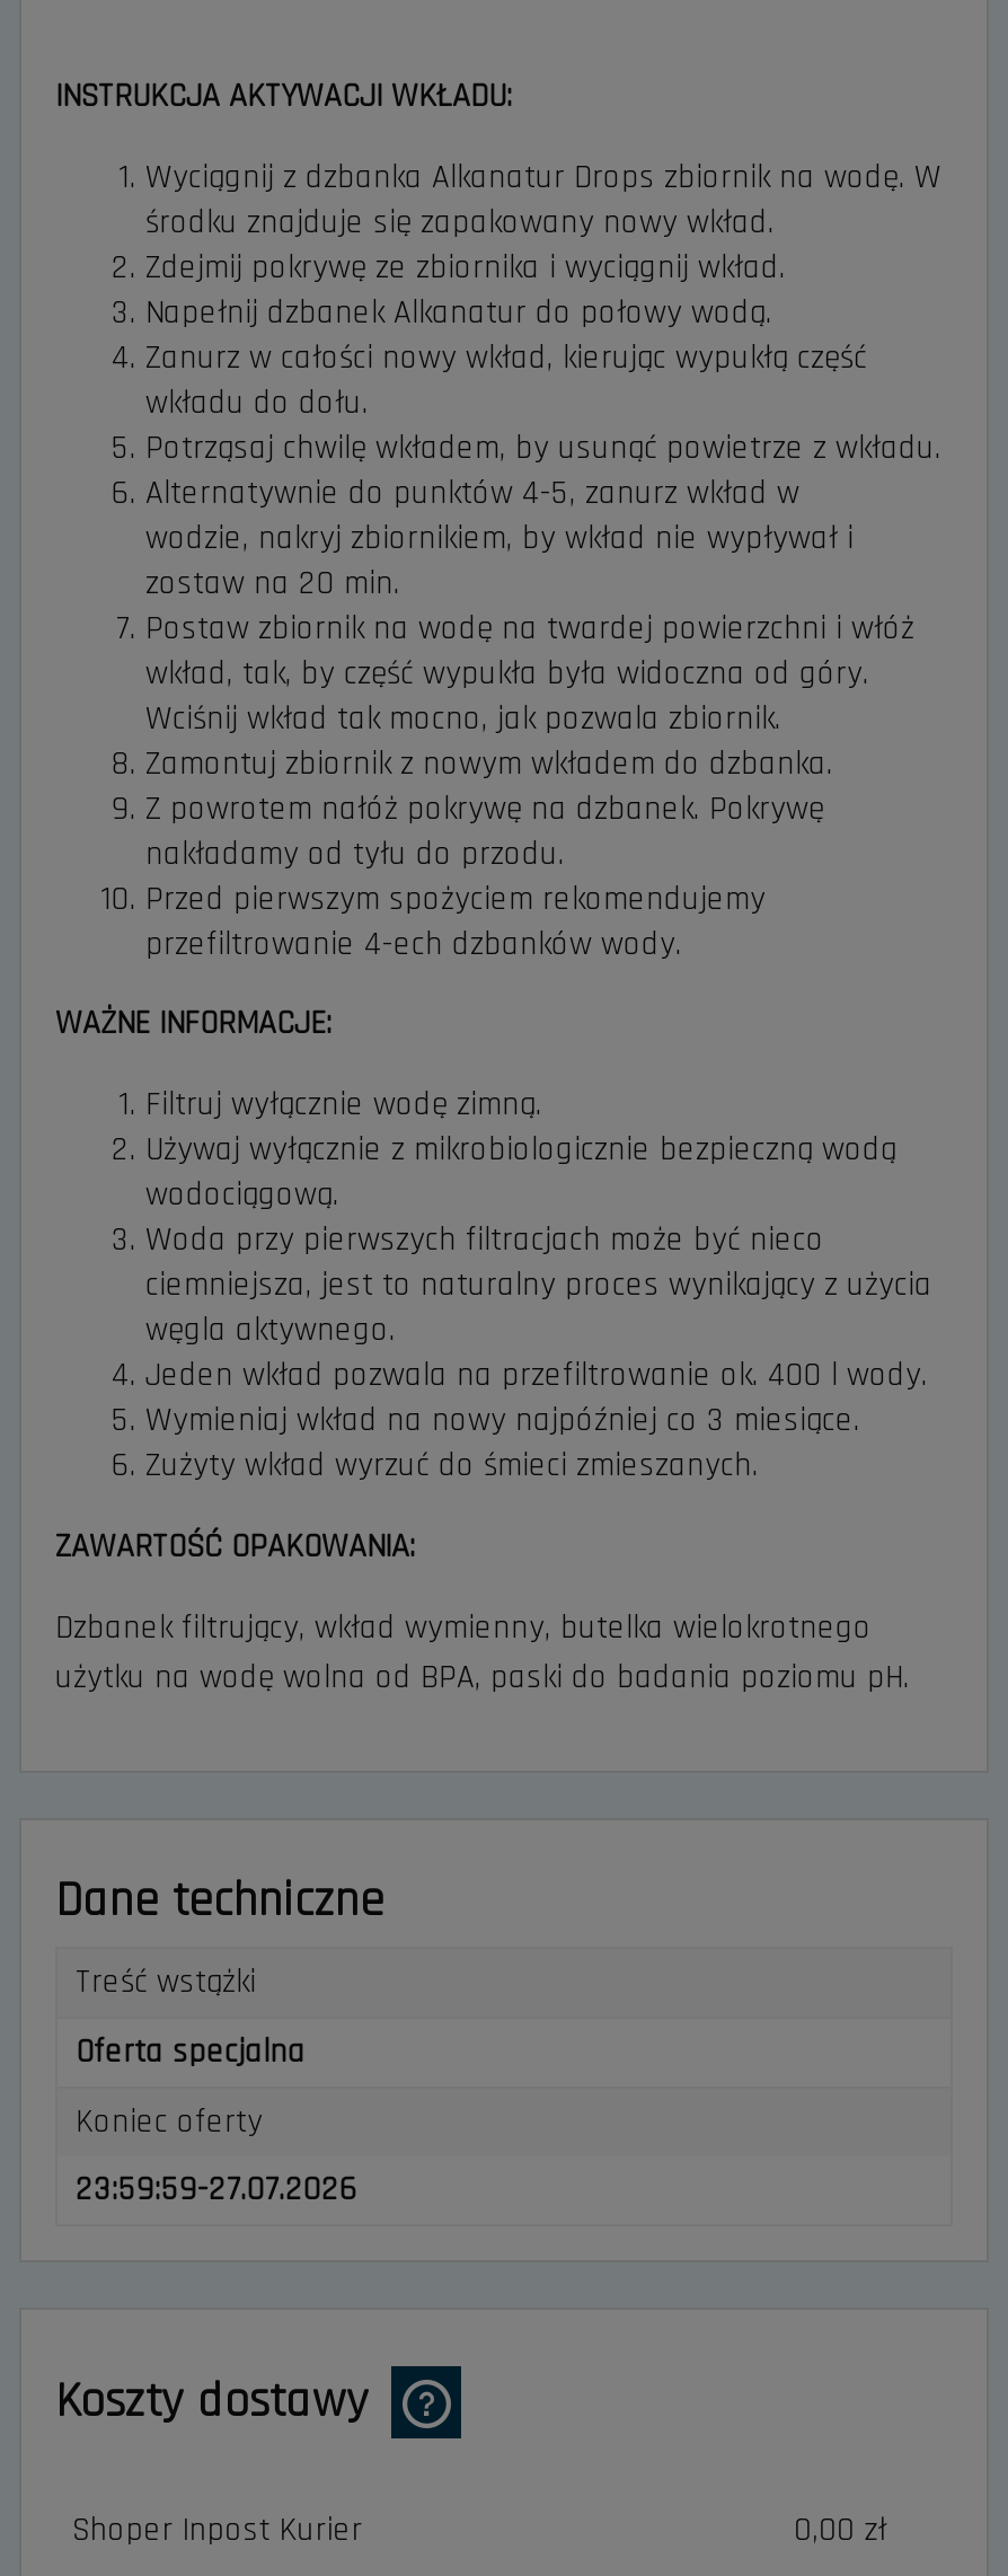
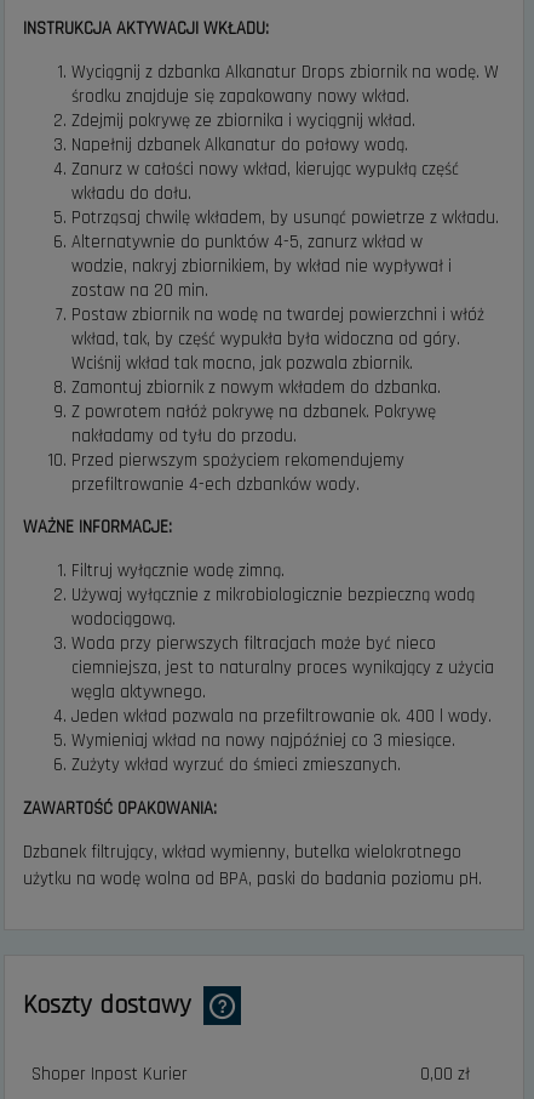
[55,1870,384,2210] Dane techniczne | Treść wstążki | Oferta specjalna | Koniec oferty | 23:59:59-27.07.2026 -> none

